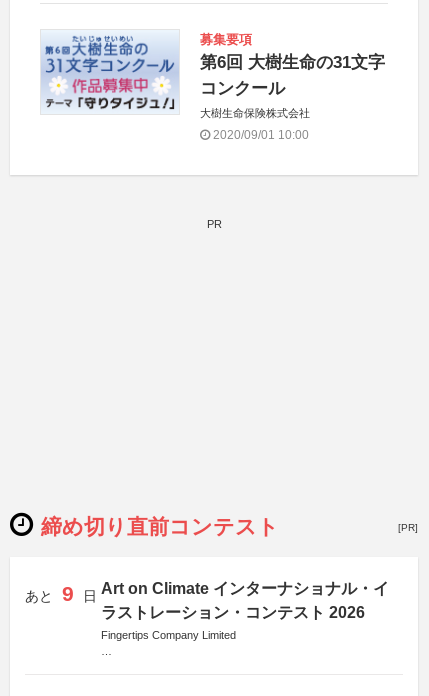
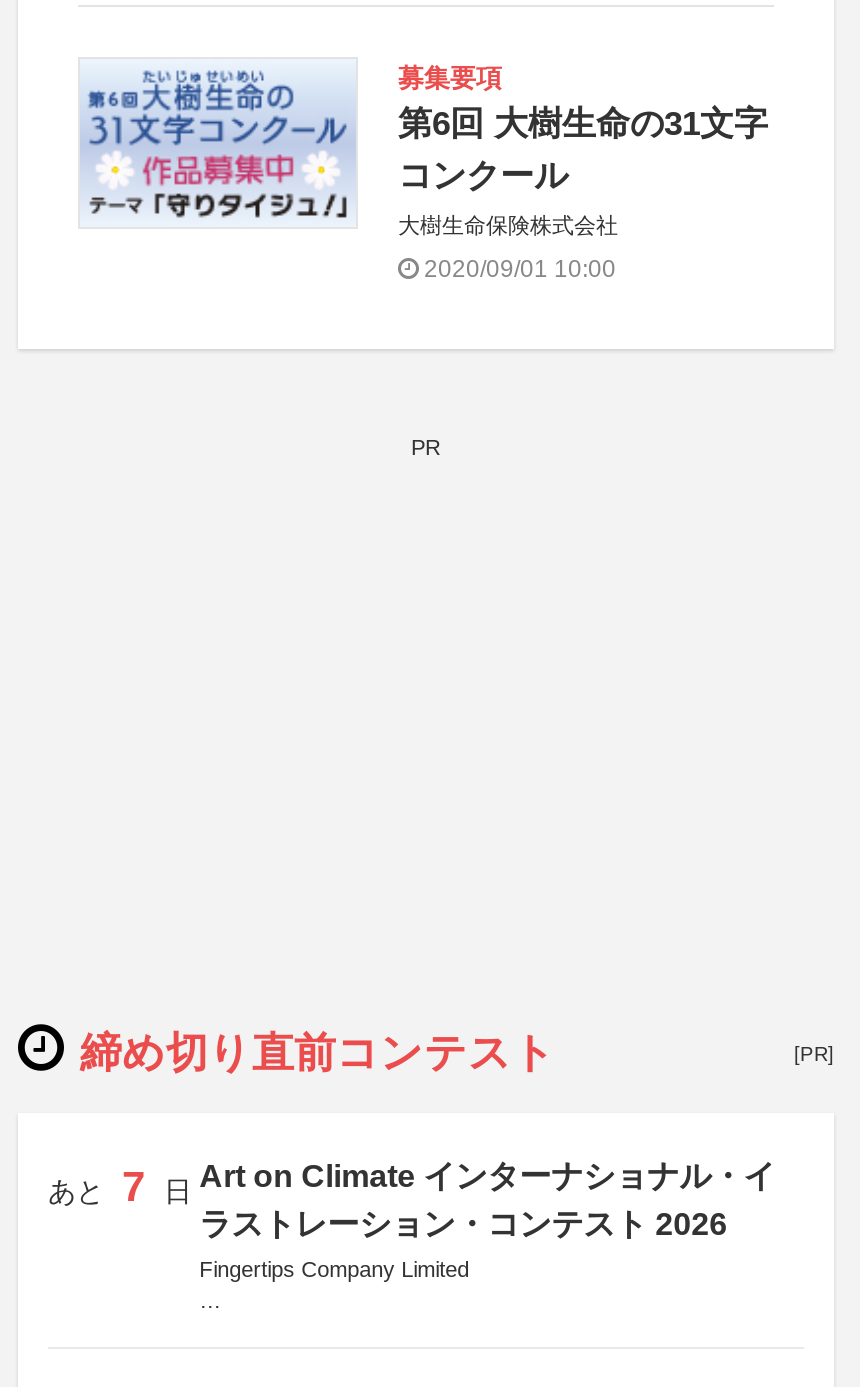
[25,580,389,605] あと 9 日 Art on Climate インターナショナル・イ -> [48,1158,775,1208] あと 7 日 Art on Climate インターナショナル・イ

